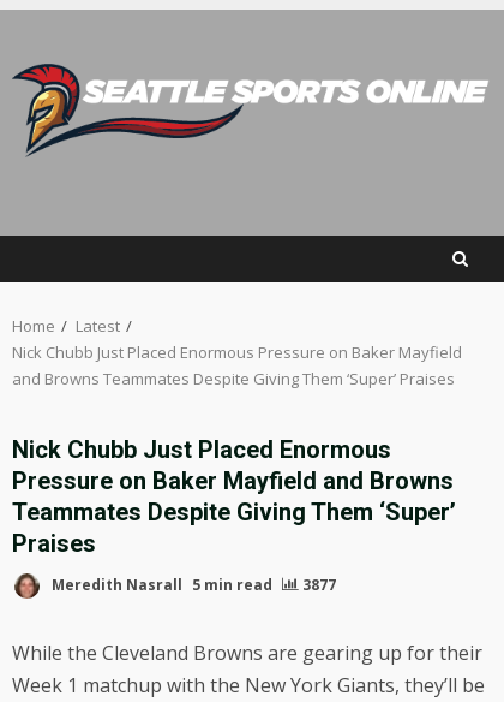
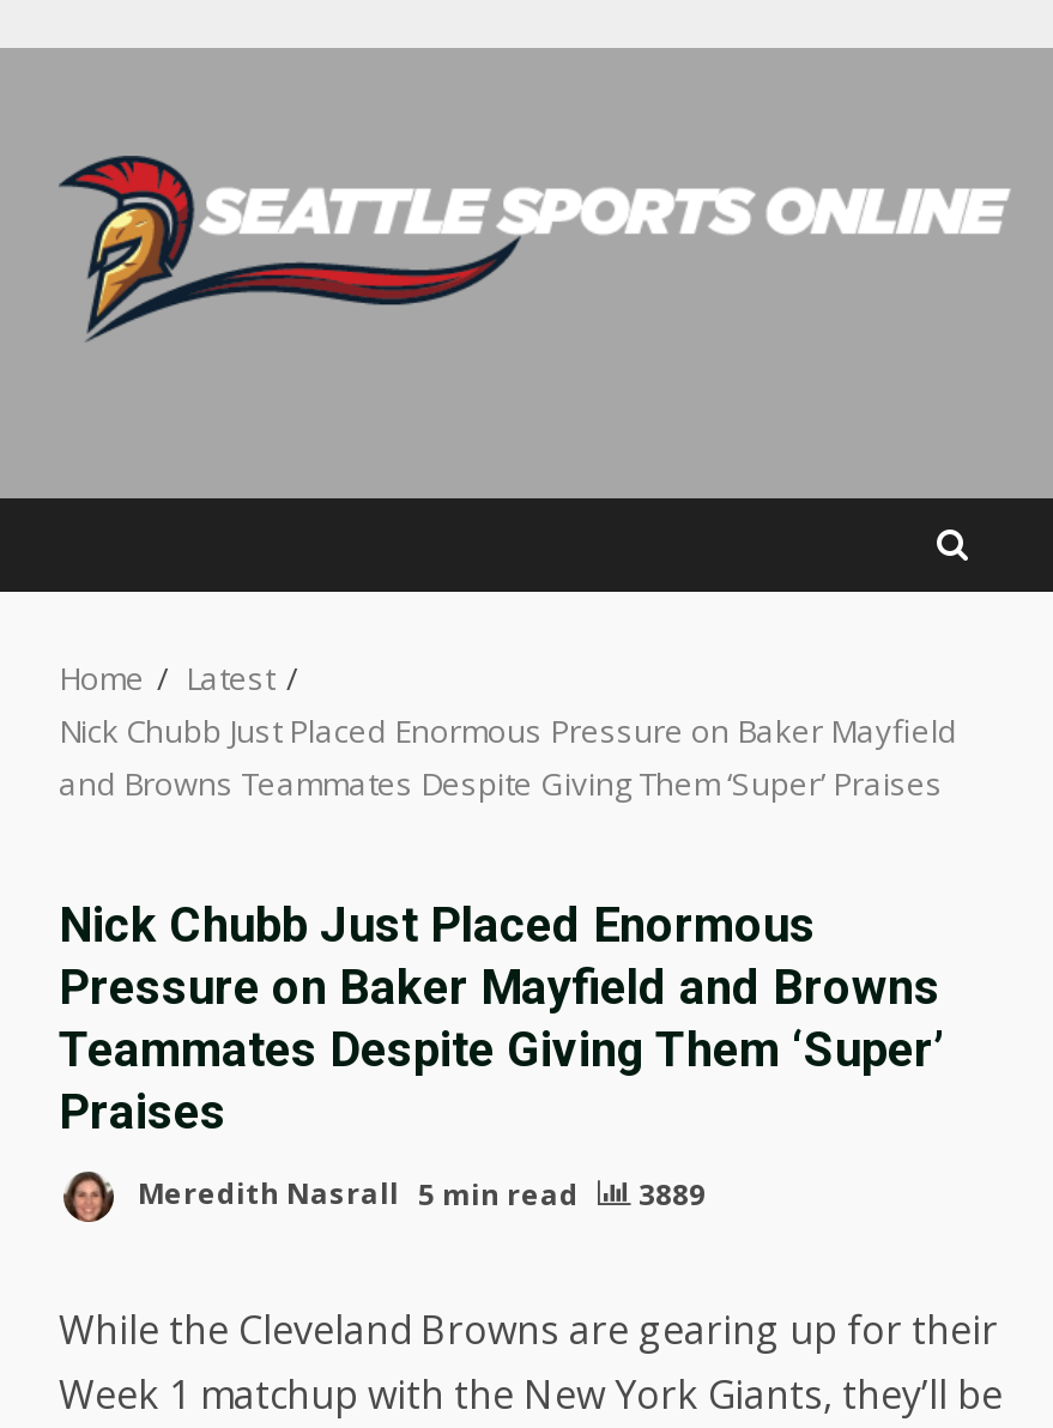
[48,575,336,595] Meredith Nasrall 5 min read 3877 -> [131,1174,706,1215] Meredith Nasrall 5 min read 3889

